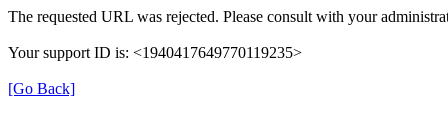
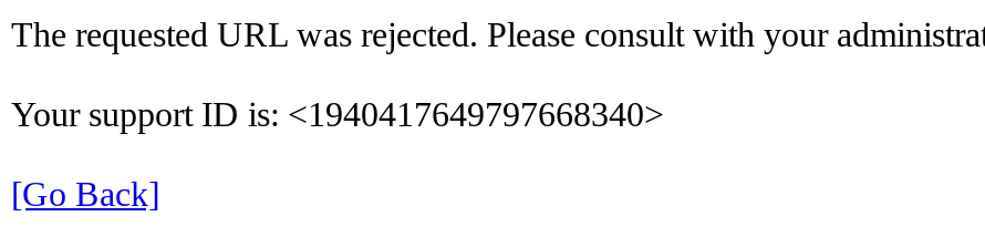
[8,44,302,61] Your support ID is: <1940417649770119235> -> [11,95,664,133] Your support ID is: <1940417649797668340>

